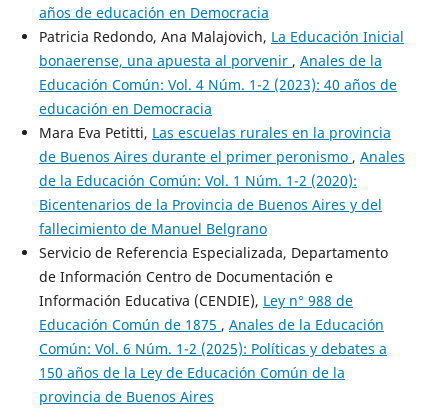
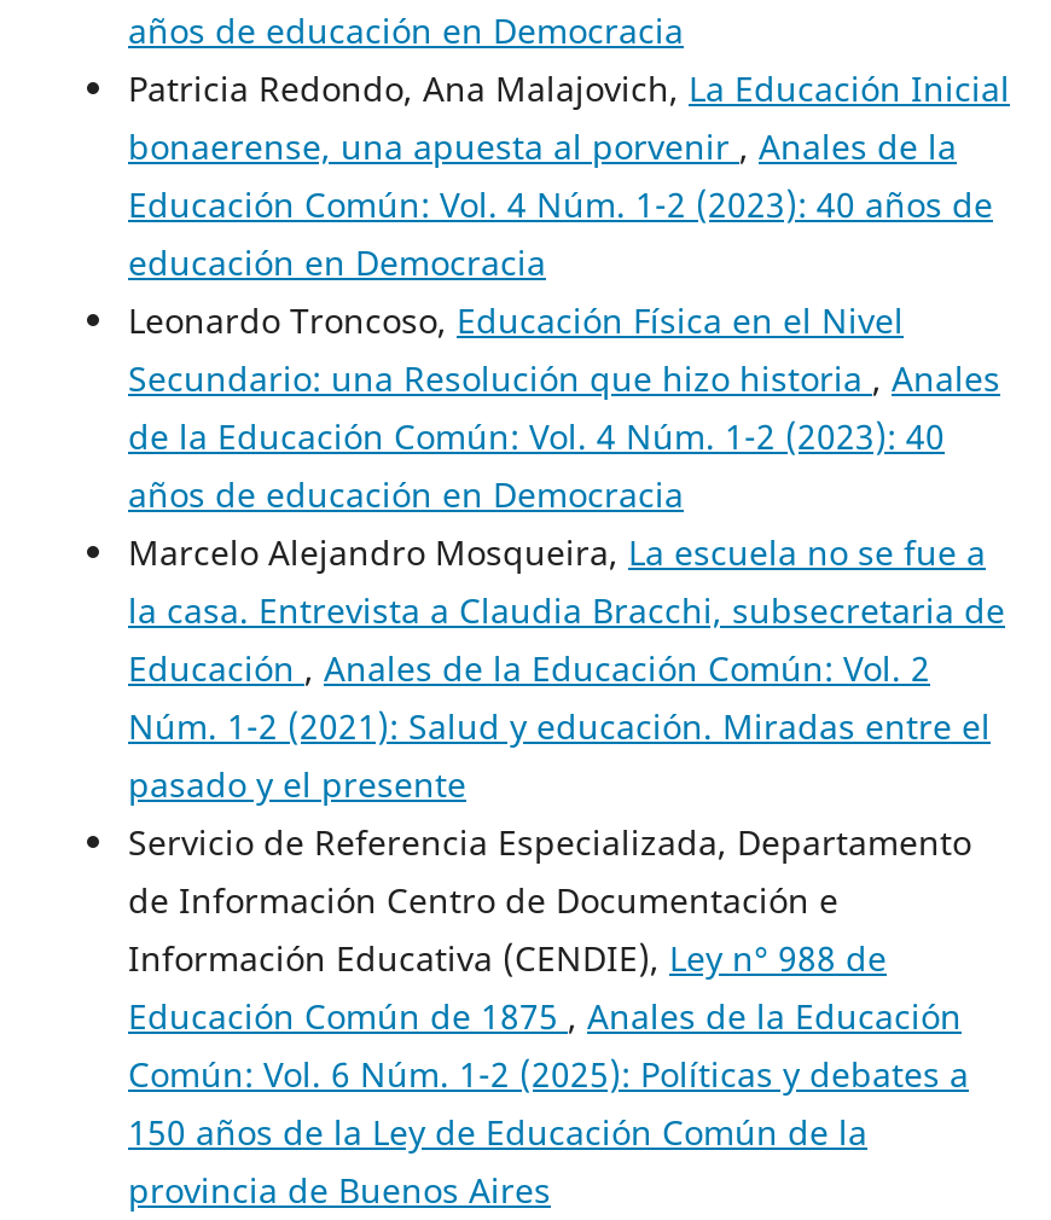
[39,122,405,237] Mara Eva Petitti, Las escuelas rurales en la provincia | de Buenos Aires durante el primer peronismo, Anales | de la Educación Común: Vol. 1 Núm. 1-2 (2020): | Bicentenarios de la Provincia de Buenos Aires y del | fallecimiento de Manuel Belgrano -> [128,296,1005,806] Leonardo Troncoso, Educación Física en el Nivel | Secundario: una Resolución que hizo historia, Anales | de la Educación Común: Vol. 4 Núm. 1-2 (2023): 40 | años de educación en Democracia | Marcelo Alejandro Mosqueira, La escuela no se fue a | la casa. Entrevista a Claudia Bracchi, subsecretaria de | Educación, Anales de la Educación Común: Vol. 2 | Núm. 1-2 (2021): Salud y educación. Miradas entre el | pasado y el presente

